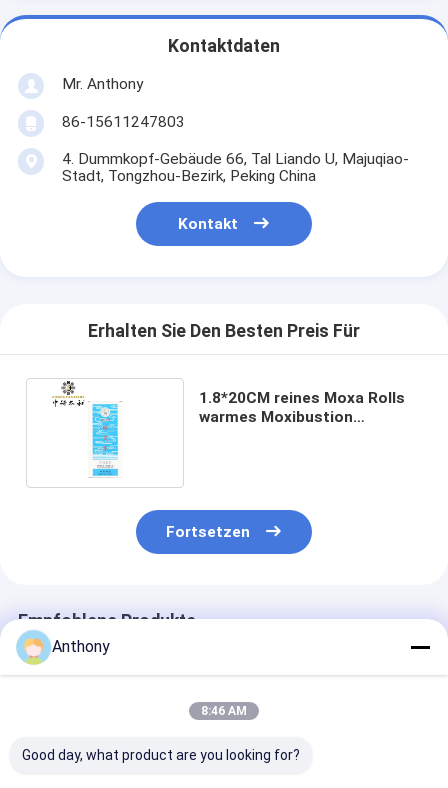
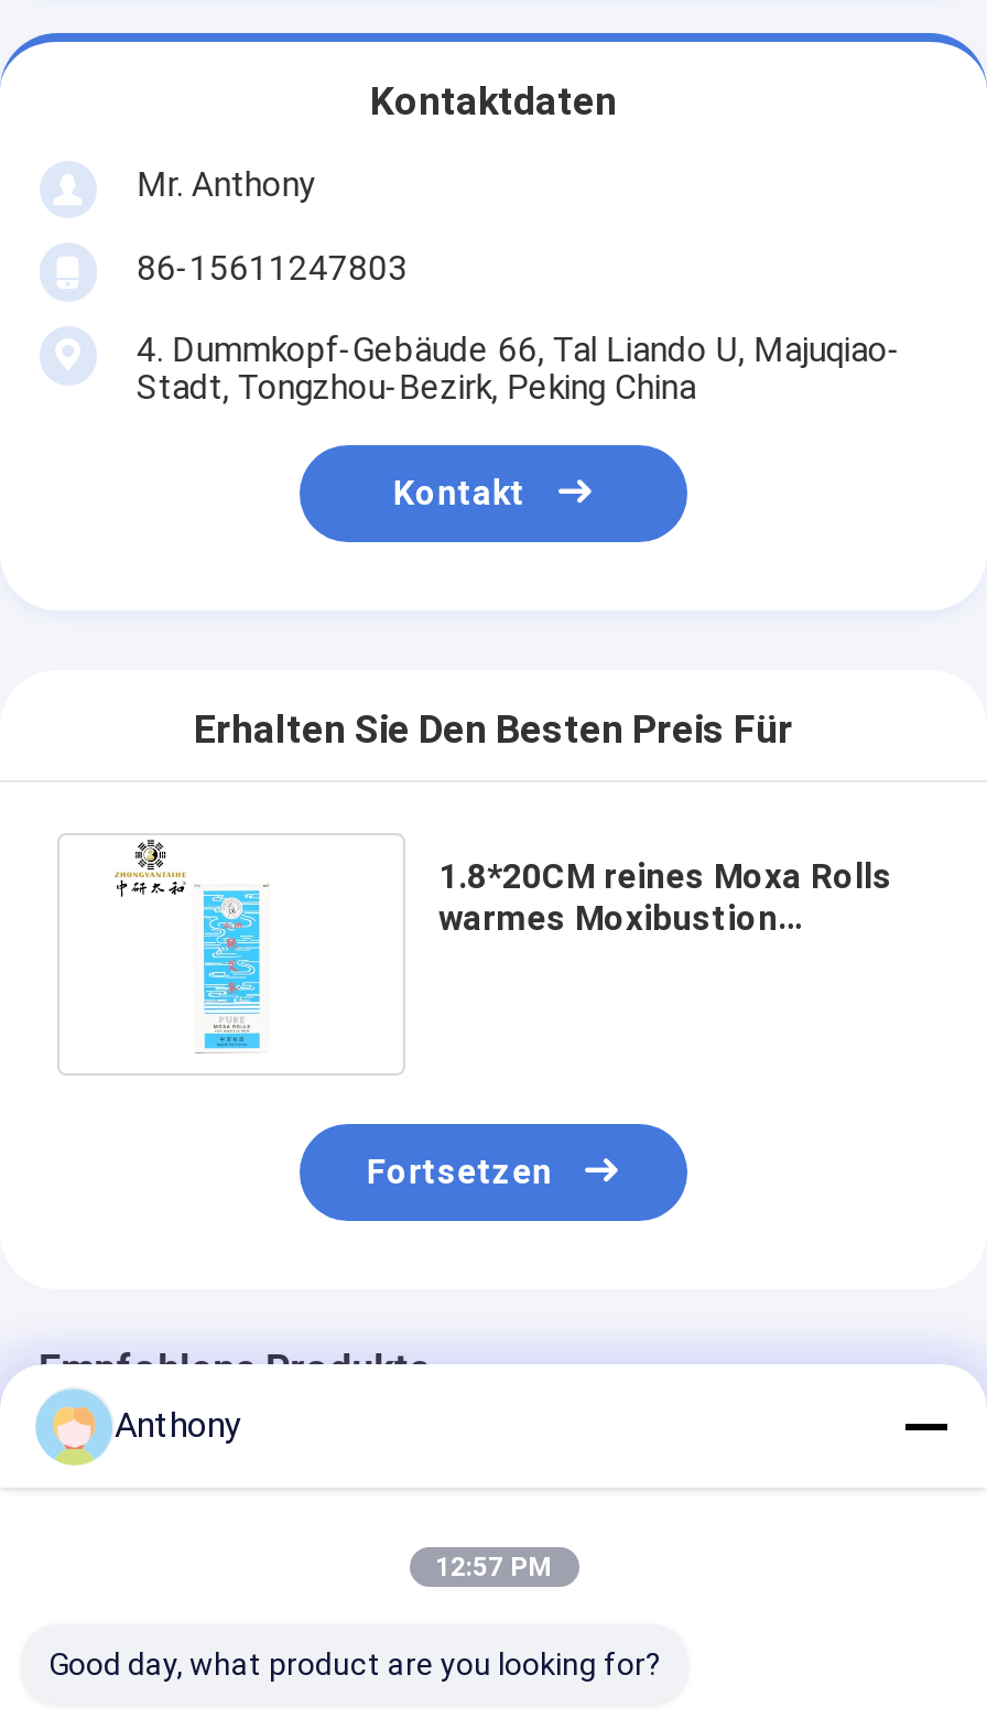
[201,704,247,718] 8:46 AM -> [435,1552,552,1582] 12:57 PM

